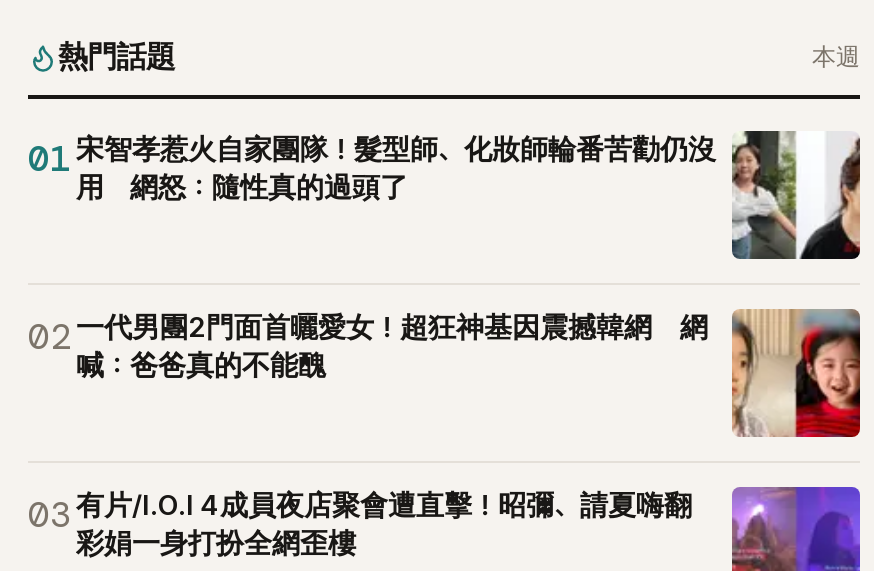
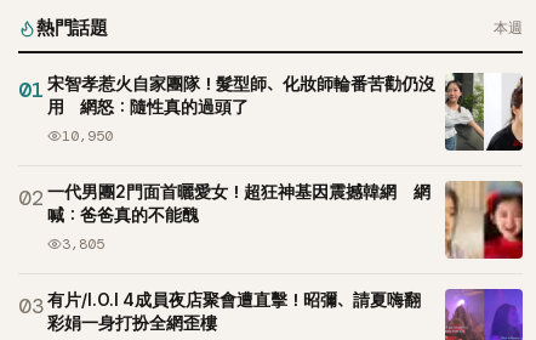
none -> [62,126,113,146] 10,950
none -> [62,234,104,254] 3,805

